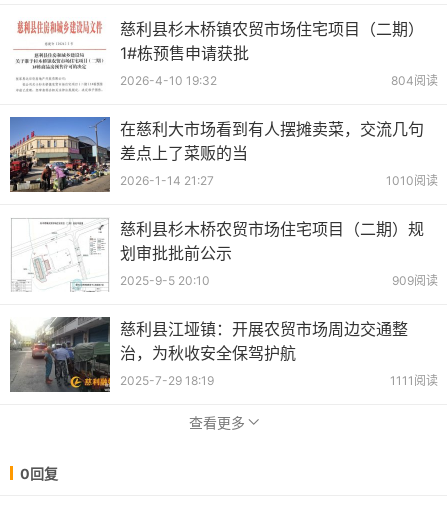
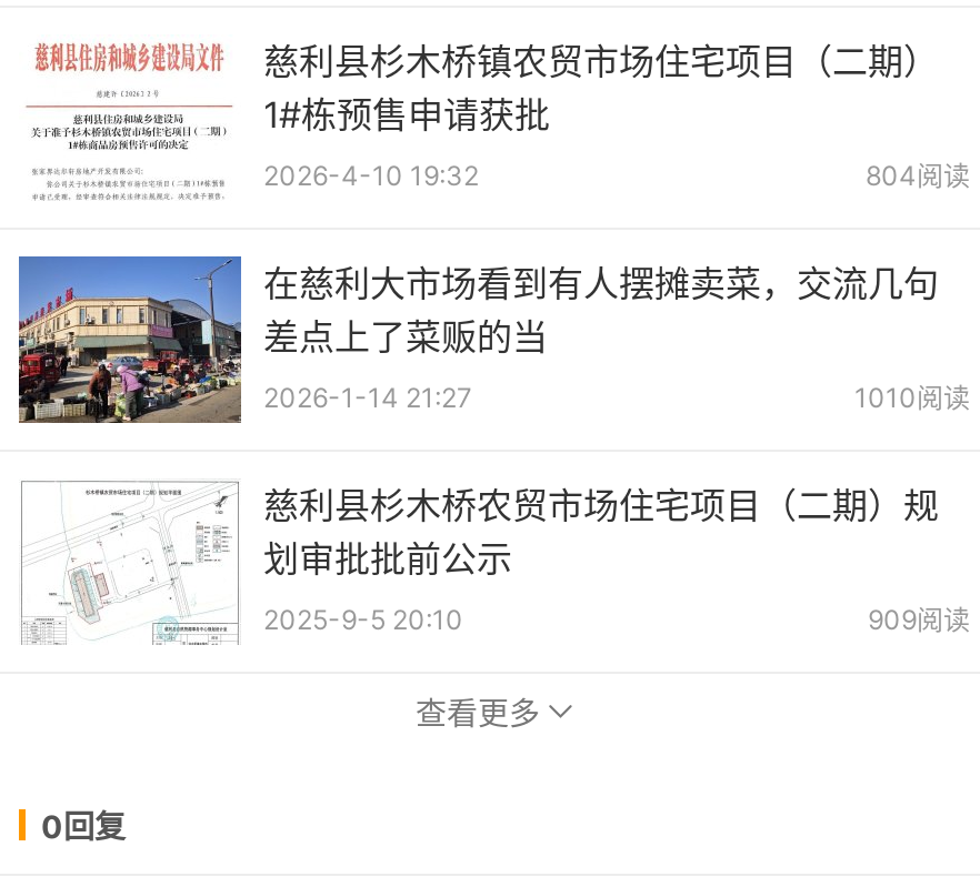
[9,316,438,393] [image] | 慈利县江垭镇：开展农贸市场周边交通整 | 治，为秋收安全保驾护航 | 2025-7-29 18:19 | 1111阅读 -> none

